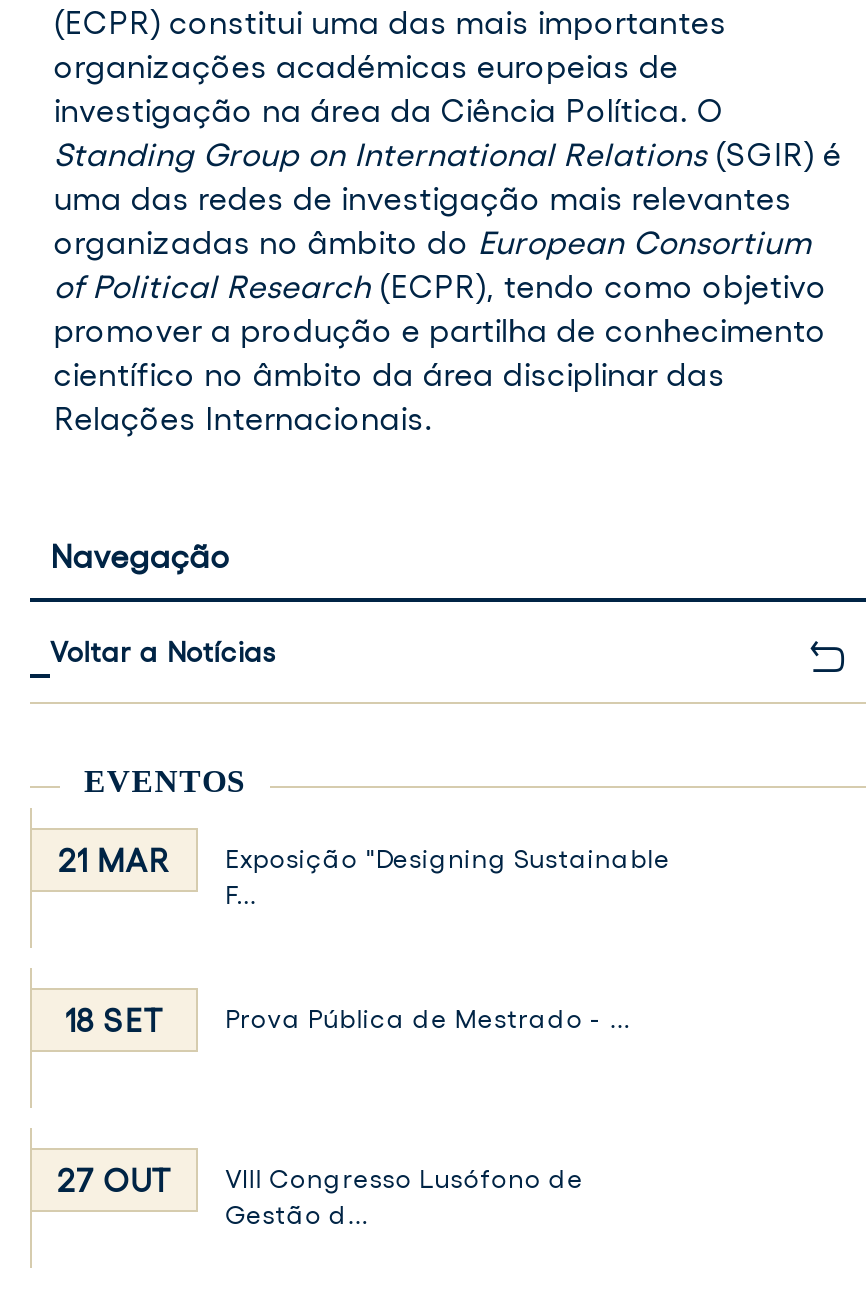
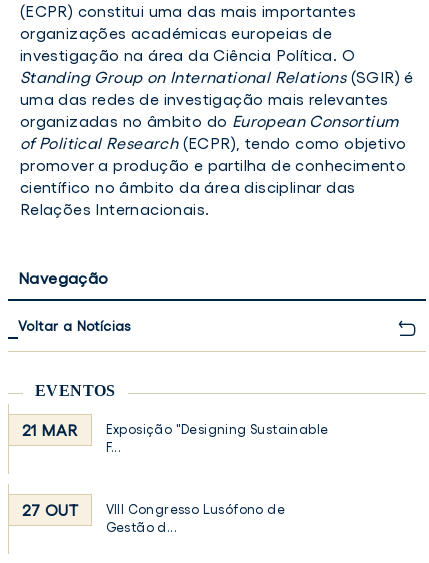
[65,1001,630,1037] 18 SET | Prova Pública de Mestrado - ... -> none

